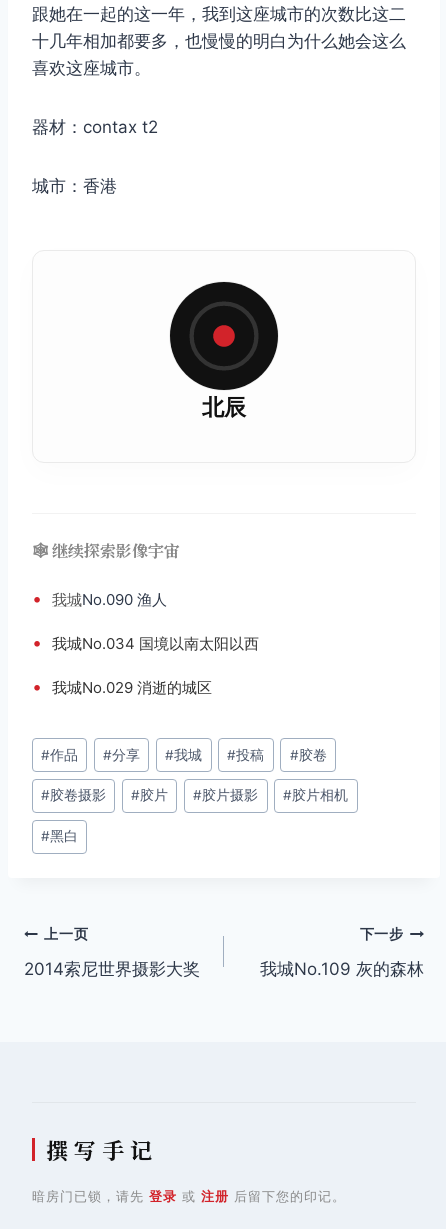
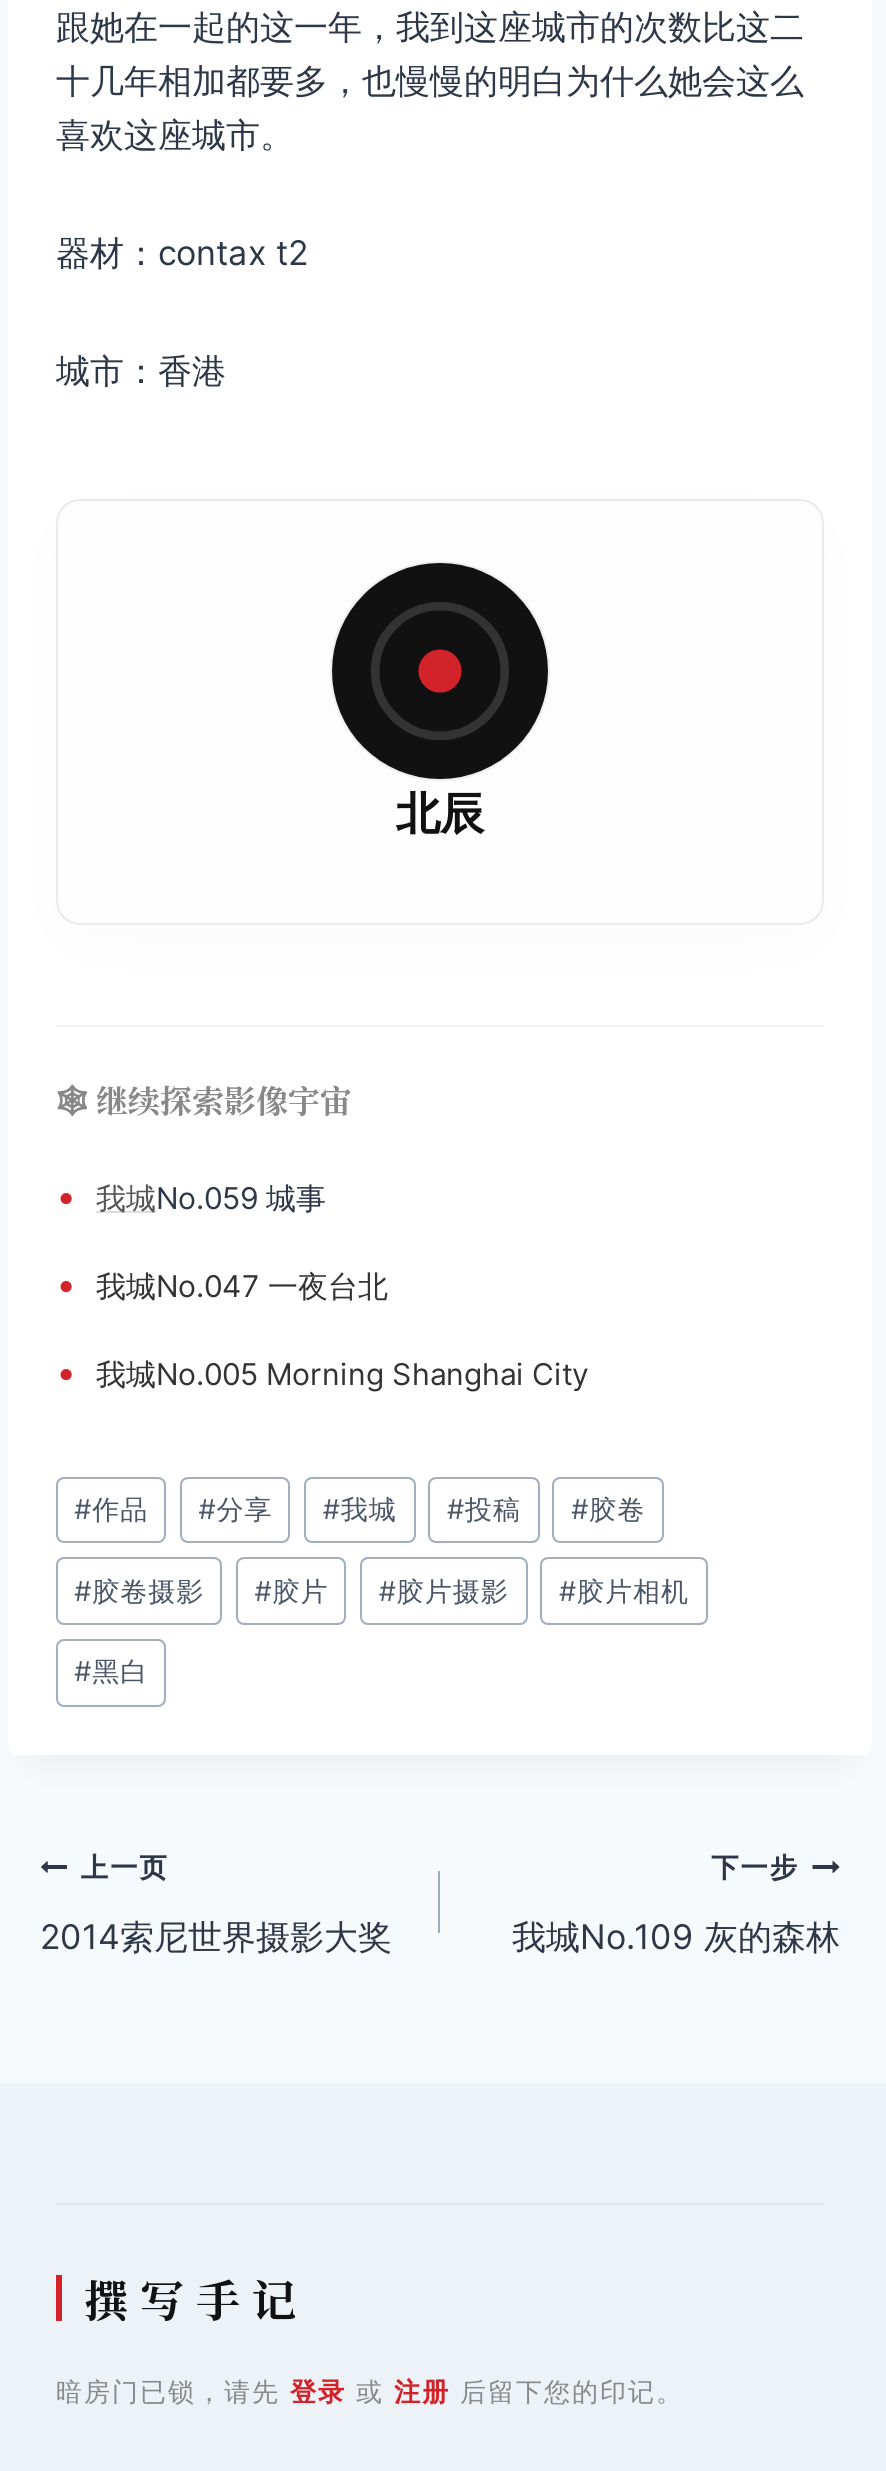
[32,587,167,608] • 我城No.090 渔人 -> [56,1175,326,1217] • 我城No.059 城事
[32,631,259,652] • 我城No.034 国境以南太阳以西 -> [56,1263,388,1305] • 我城No.047 一夜台北
[32,675,212,696] • 我城No.029 消逝的城区 -> [56,1351,588,1393] • 我城No.005 Morning Shanghai City

